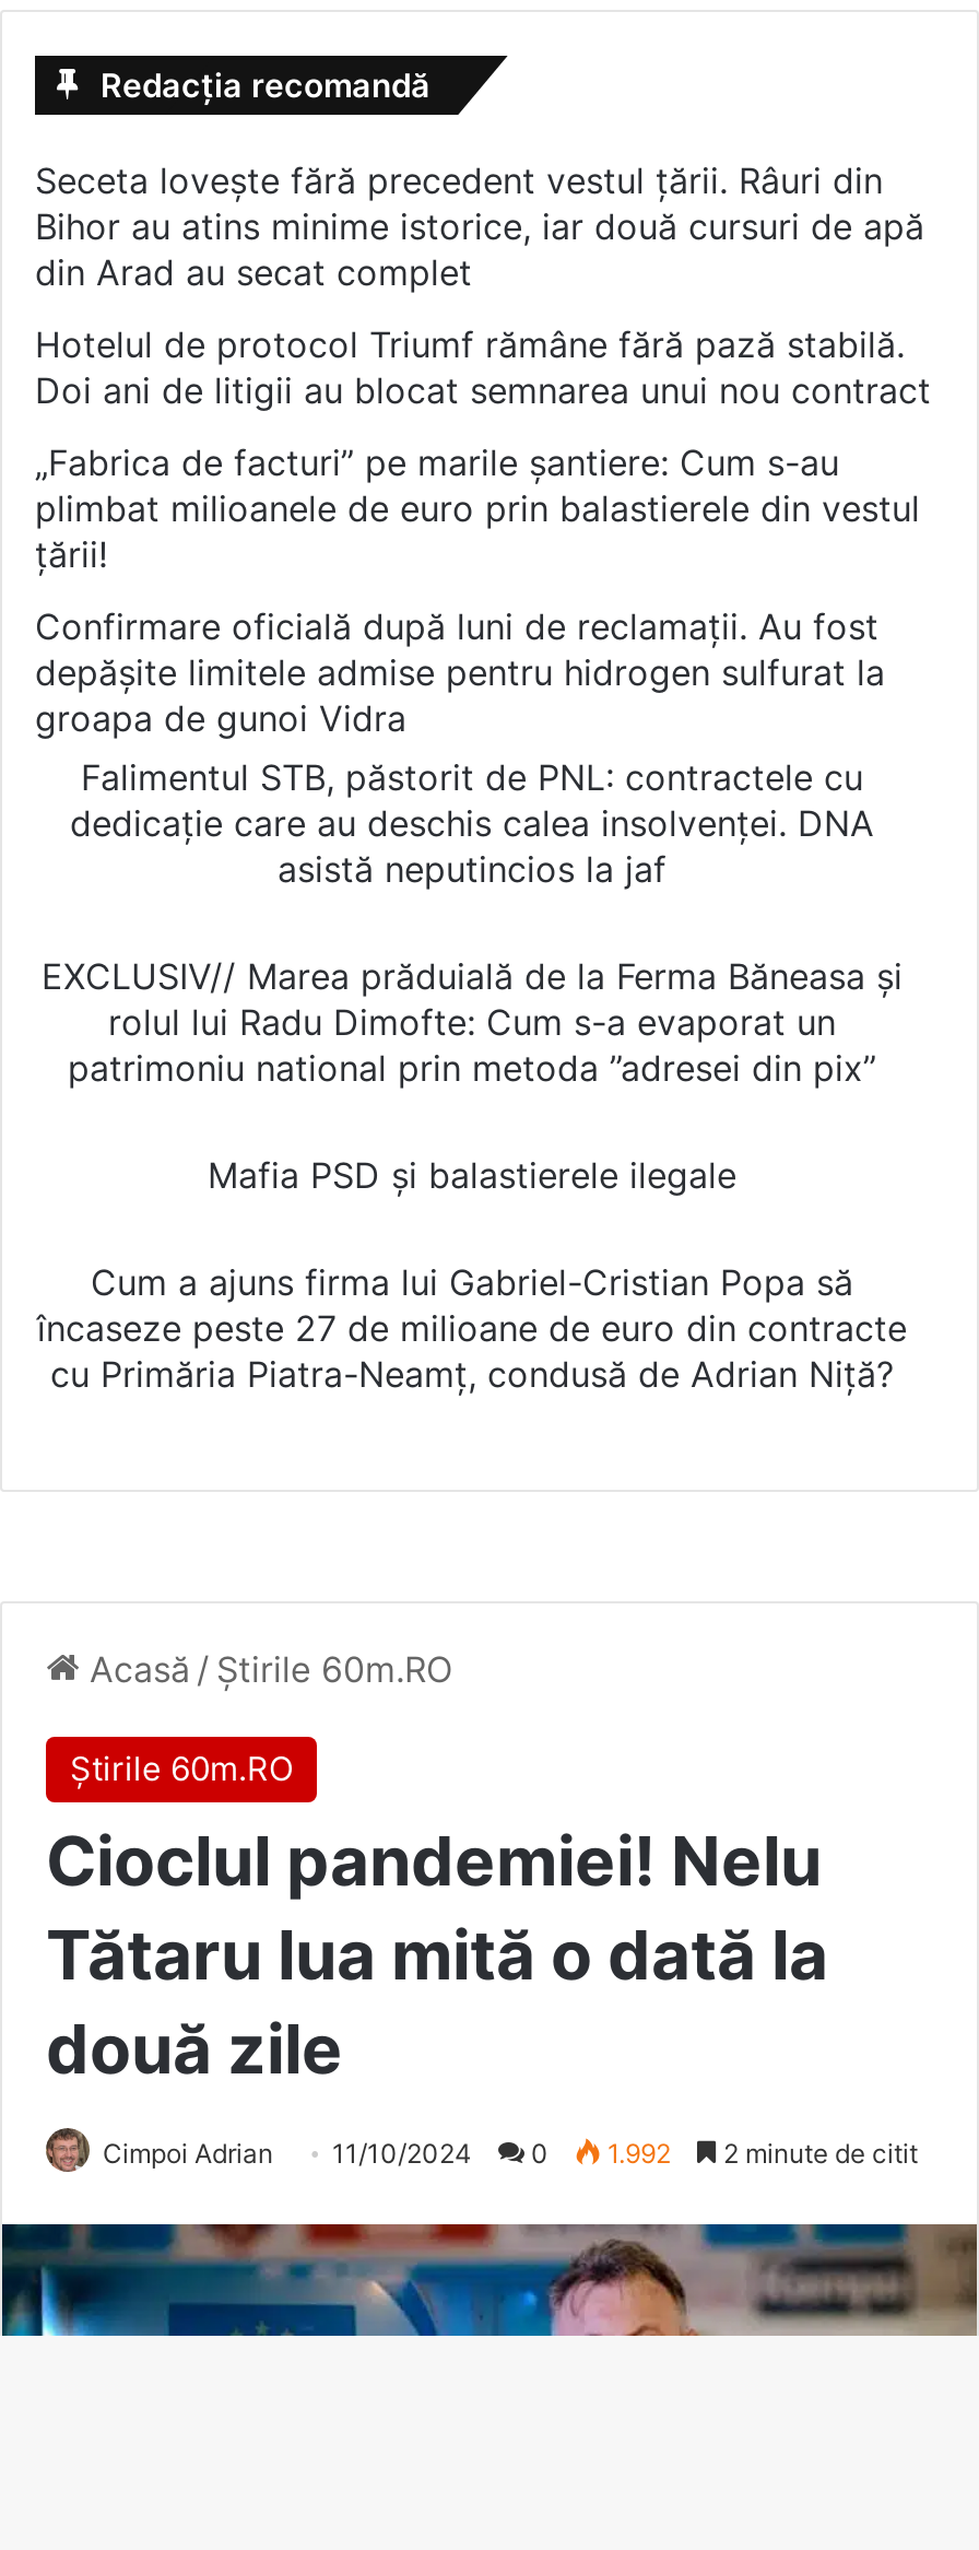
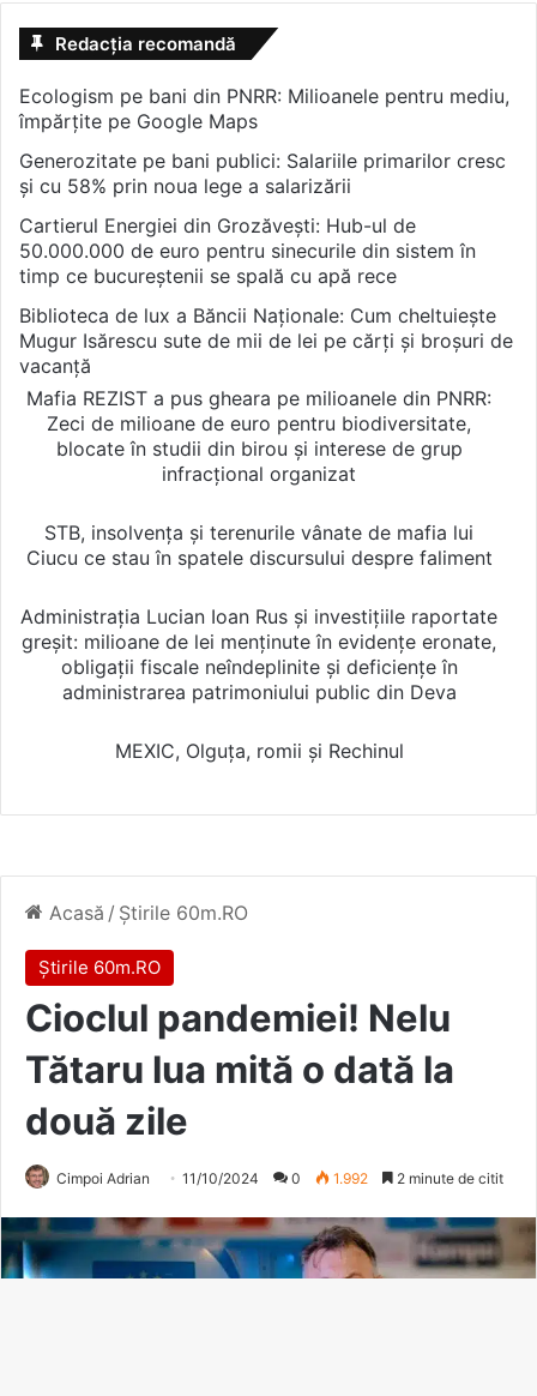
[35,158,924,293] Seceta lovește fără precedent vestul țării. Râuri din | Bihor au atins minime istorice, iar două cursuri de apă | din Arad au secat complet -> [19,84,509,133] Ecologism pe bani din PNRR: Milioanele pentru mediu, | împărțite pe Google Maps
[35,322,931,411] Hotelul de protocol Triumf rămâne fără pază stabilă. | Doi ani de litigii au blocat semnarea unui nou contract -> [19,148,506,198] Generozitate pe bani publici: Salariile primarilor cresc | și cu 58% prin noua lege a salarizării
[35,440,920,575] „Fabrica de facturi” pe marile șantiere: Cum s-au | plimbat milioanele de euro prin balastierele din vestul | țării! -> [19,213,476,287] Cartierul Energiei din Grozăvești: Hub-ul de | 50.000.000 de euro pentru sinecurile din sistem în | timp ce bucureștenii se spală cu apă rece
[35,604,885,890] Confirmare oficială după luni de reclamații. Au fost | depășite limitele admise pentru hidrogen sulfurat la | groapa de gunoi Vidra | Falimentul STB, păstorit de PNL: contractele cu | dedicație care au deschis calea insolvenței. DNA | asistă neputincios la jaf -> [19,303,513,485] Biblioteca de lux a Băncii Naționale: Cum cheltuiește | Mugur Isărescu sute de mii de lei pe cărți și broșuri de | vacanță | Mafia REZIST a pus gheara pe milioanele din PNRR: | Zeci de milioane de euro pentru biodiversitate, | blocate în studii din birou și interese de grup | infracțional organizat
[42,954,903,1089] EXCLUSIV// Marea prăduială de la Ferma Băneasa și | rolul lui Radu Dimofte: Cum s-a evaporat un | patrimoniu national prin metoda ”adresei din pix” -> [26,520,492,569] STB, insolvența și terenurile vânate de mafia lui | Ciucu ce stau în spatele discursului despre faliment
[208,1152,736,1196] Mafia PSD și balastierele ilegale -> [20,604,497,704] Administrația Lucian Ioan Rus și investițiile raportate | greșit: milioane de lei menținute în evidențe eronate, | obligații fiscale neîndeplinite și deficiențe în | administrarea patrimoniului public din Deva
[37,1260,907,1395] Cum a ajuns firma lui Gabriel-Cristian Popa să | încaseze peste 27 de milioane de euro din contracte | cu Primăria Piatra-Neamț, condusă de Adrian Niță? -> [114,738,403,762] MEXIC, Olguța, romii și Rechinul

